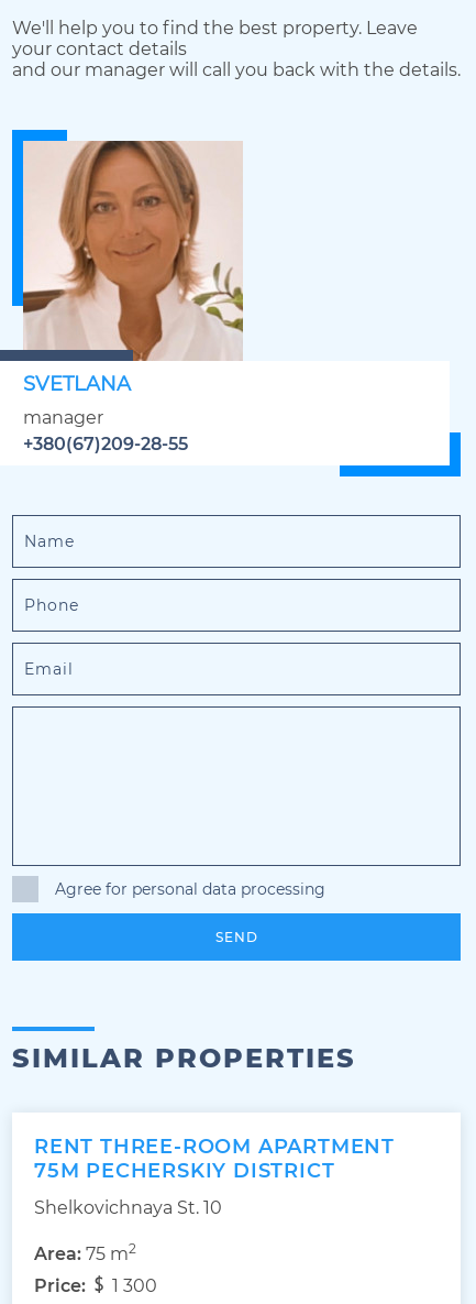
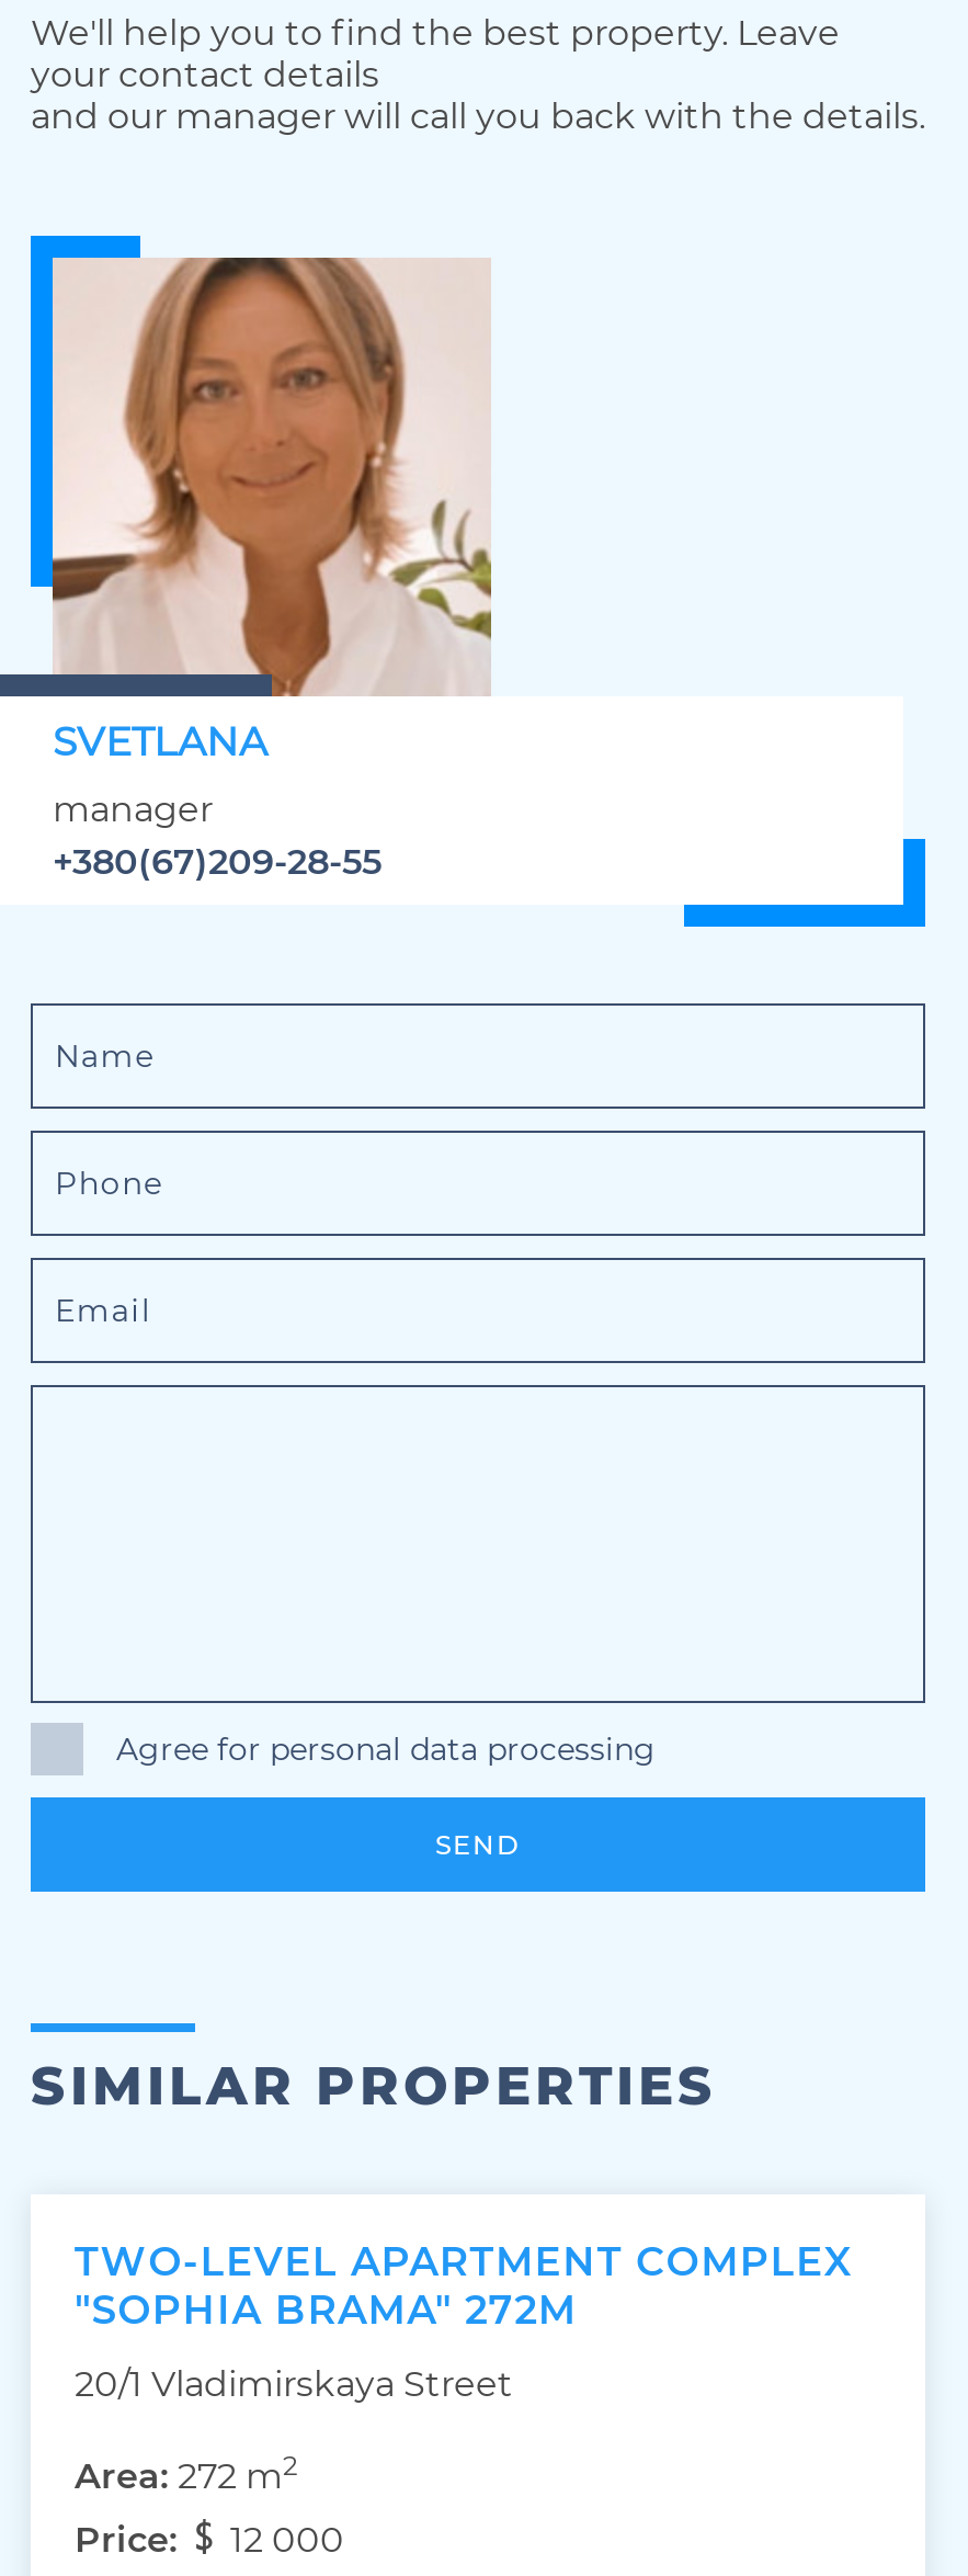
[34,1135,395,1183] RENT THREE-ROOM APARTMENT | 75M PECHERSKIY DISTRICT -> [75,2239,852,2335] TWO-LEVEL APARTMENT COMPLEX | "SOPHIA BRAMA" 272M
[34,1198,222,1218] Shelkovichnaya St. 10 -> [75,2364,513,2406] 20/1 Vladimirskaya Street
[34,1241,136,1265] Area: 75 m2 -> [75,2449,298,2498] Area: 272 m2
[34,1276,157,1297] Price: 1 300 -> [75,2520,344,2561] Price: 12 000

